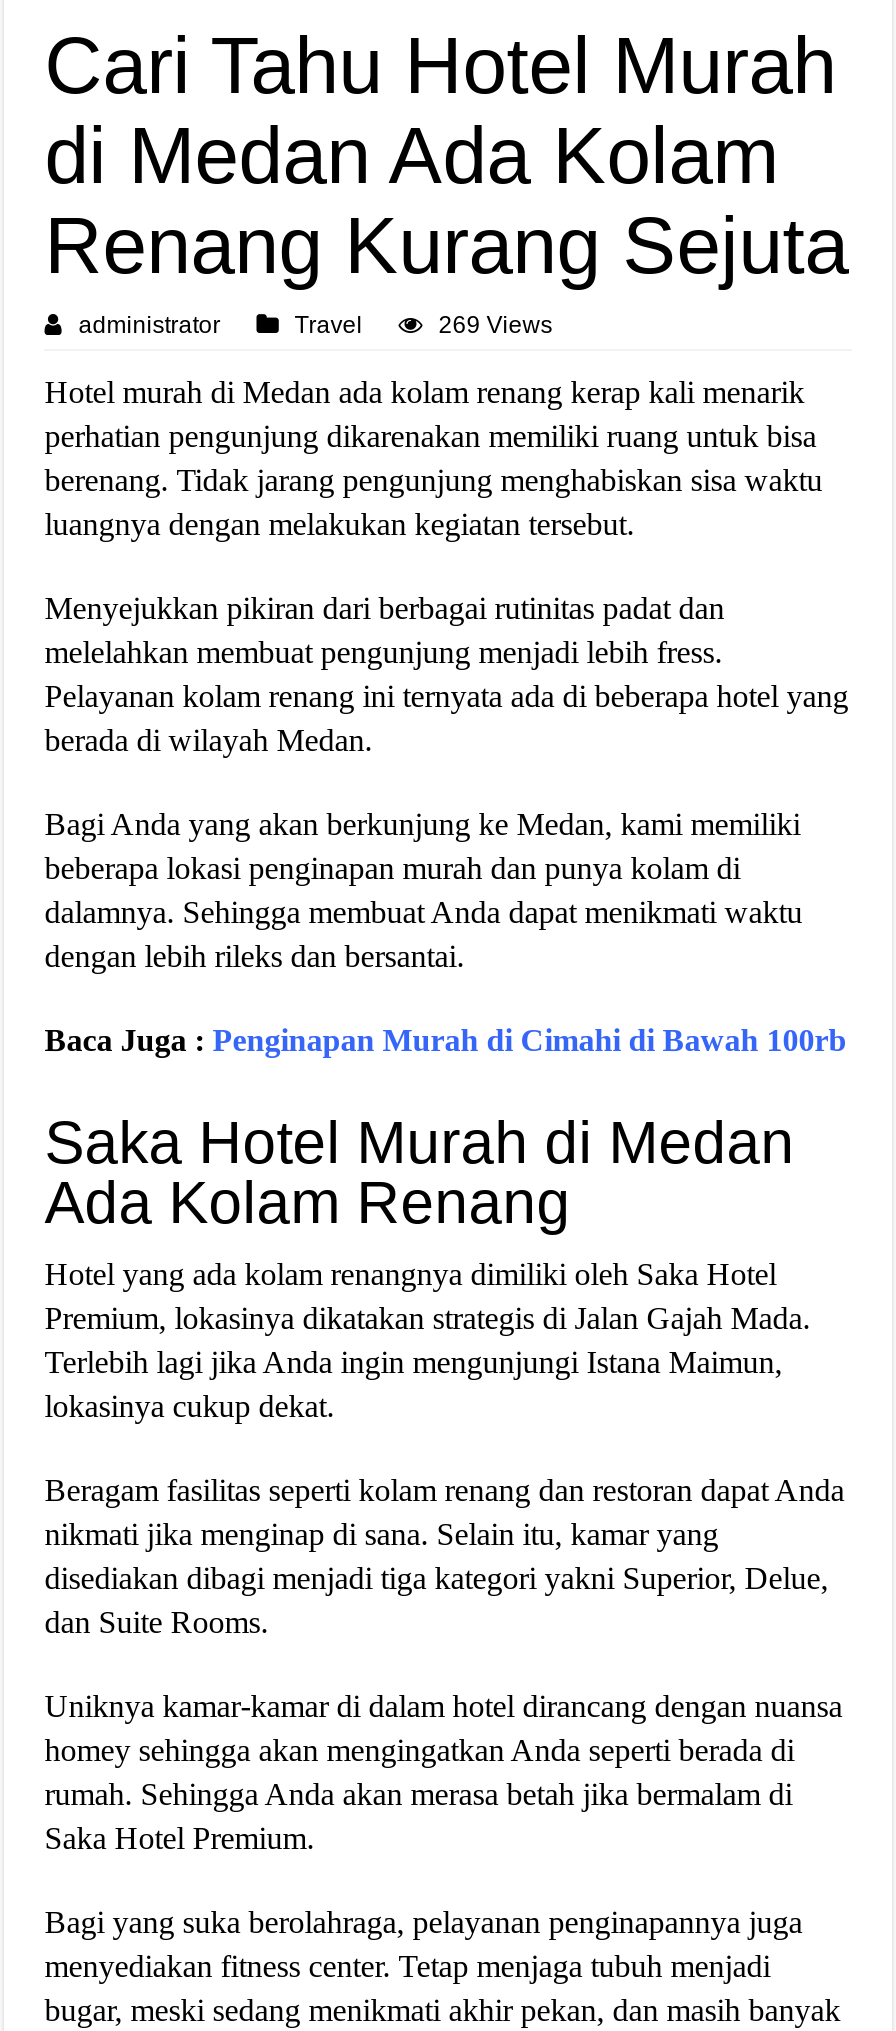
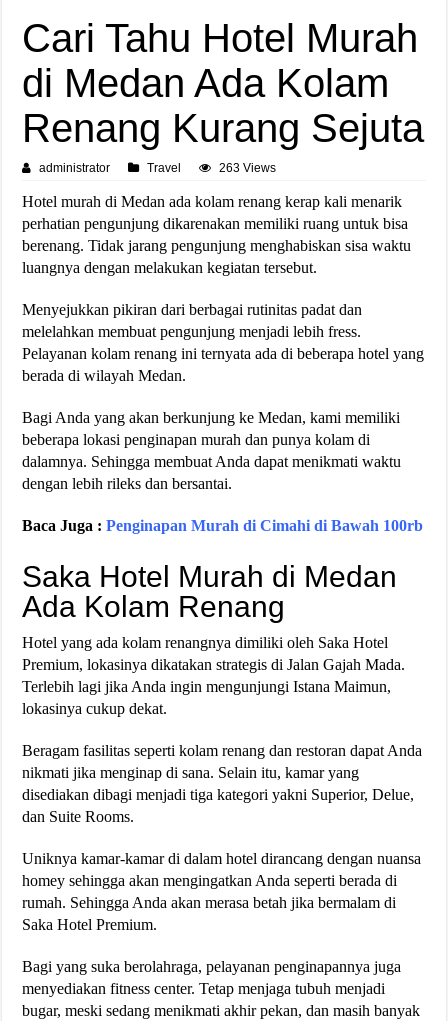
[438,311,552,339] 269 Views -> [219,161,276,175] 263 Views

